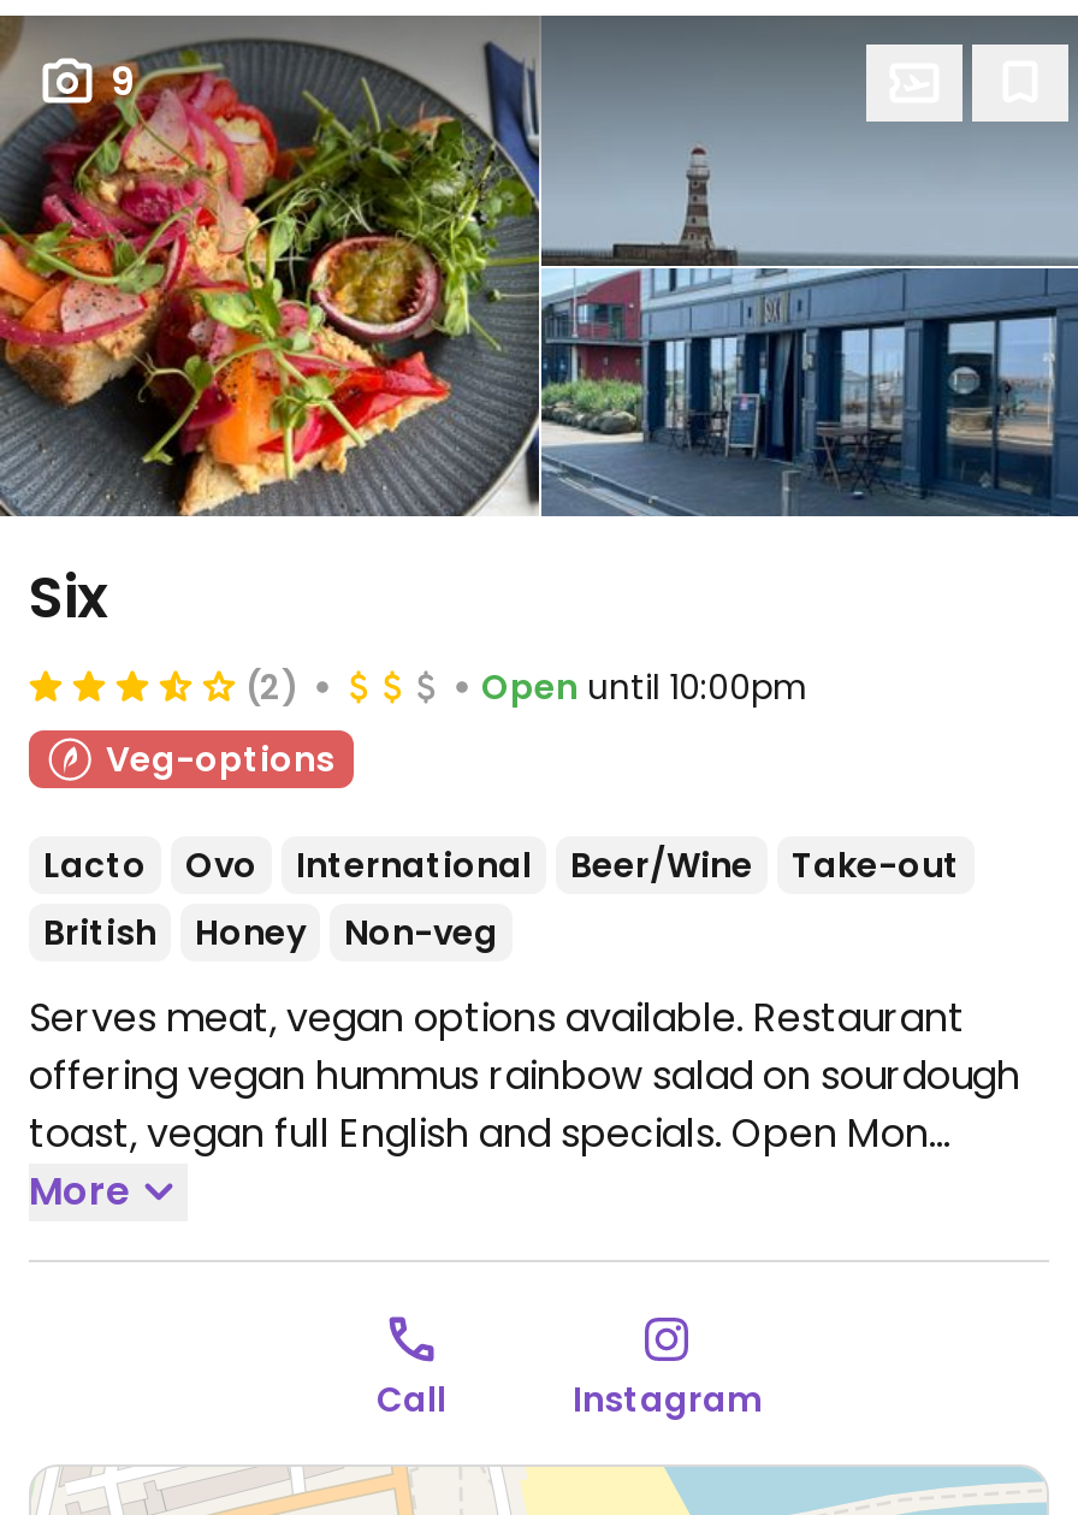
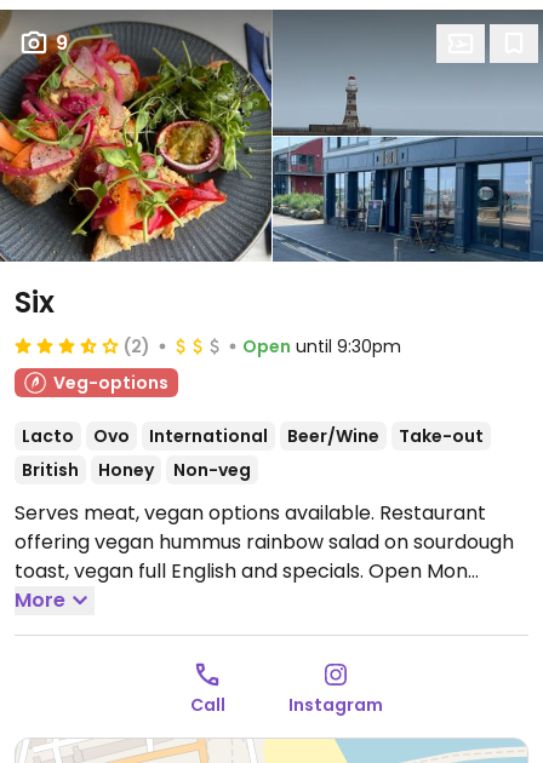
[481,662,808,710] Open until 10:00pm -> [242,334,401,358] Open until 9:30pm

